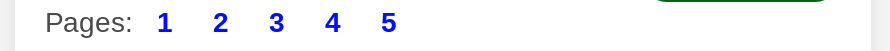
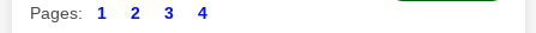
[381,6,397,38] 5 -> none

